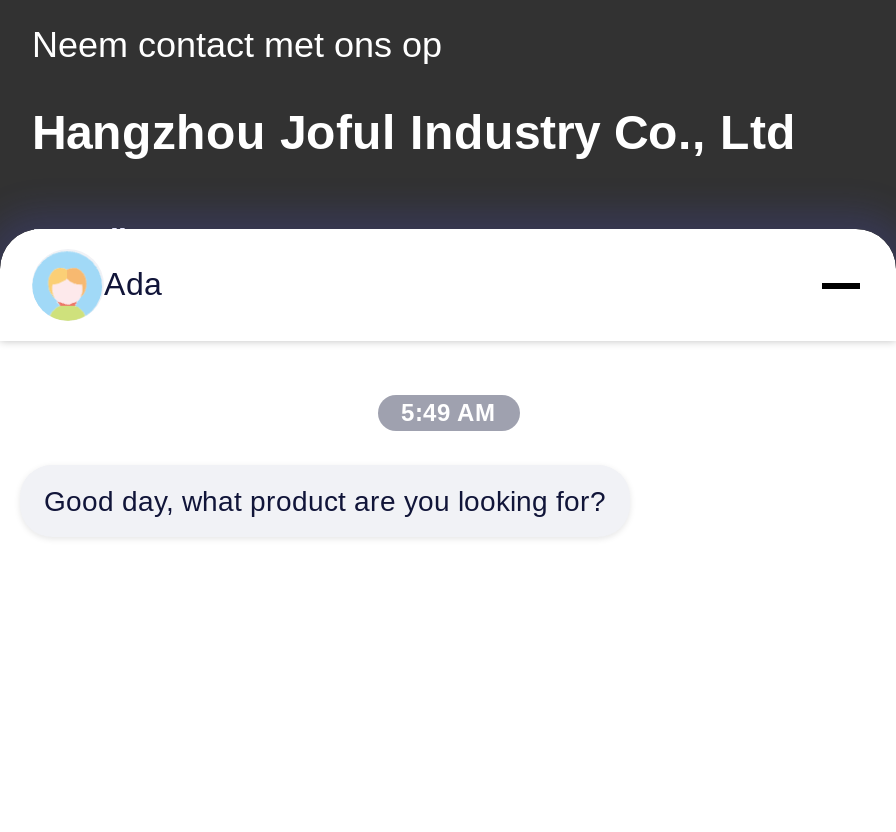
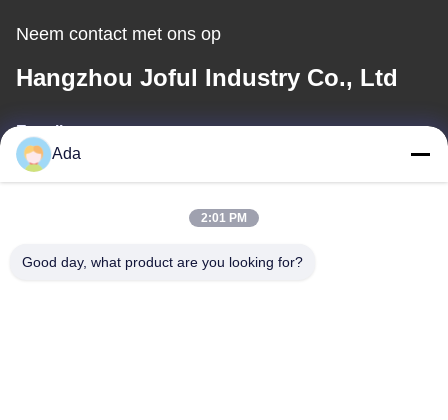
[401,399,495,427] 5:49 AM -> [201,211,247,225] 2:01 PM

